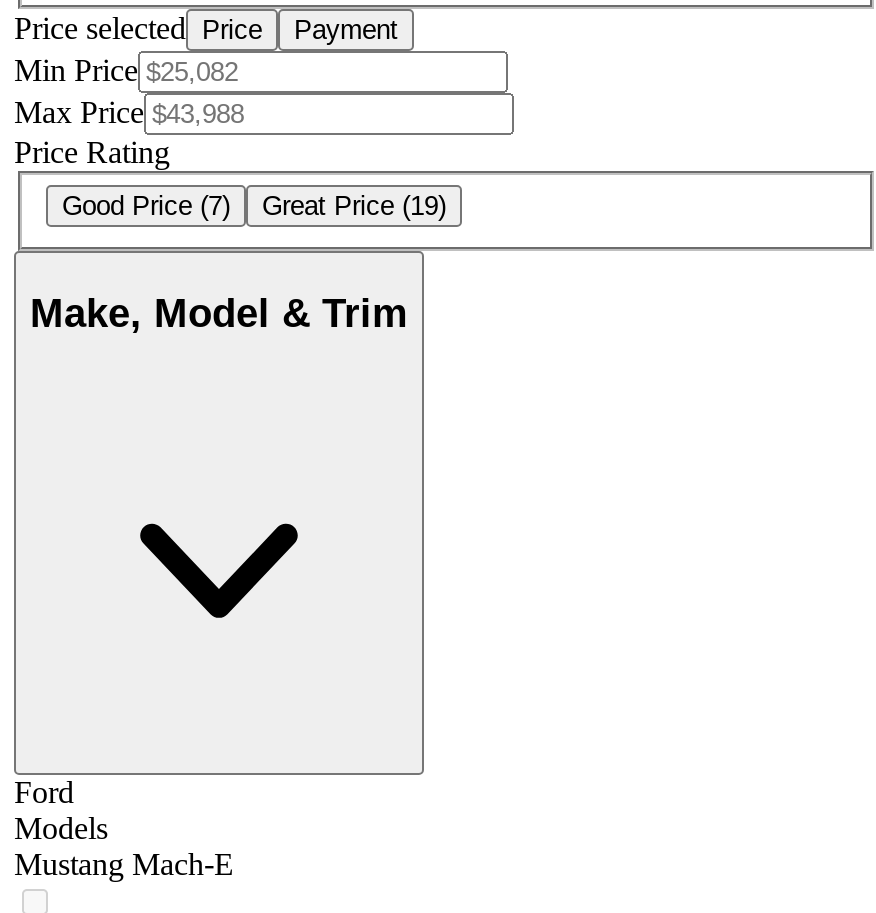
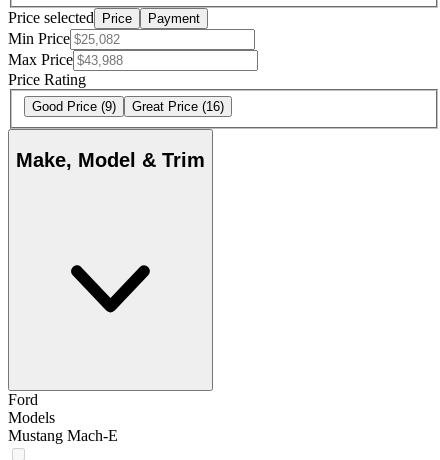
[62,192,230,222] Good Price (7) -> [32,99,116,114] Good Price (9)
[262,192,446,222] Great Price (19) -> [132,99,224,114] Great Price (16)

